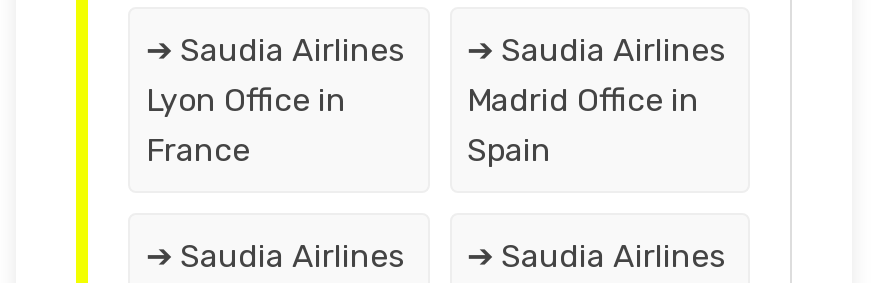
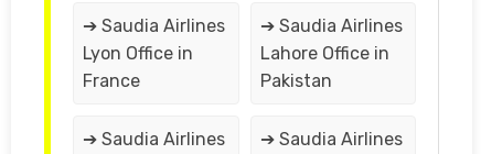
[467,80,699,168] Madrid Office in | Spain -> [260,43,389,91] Lahore Office in | Pakistan

